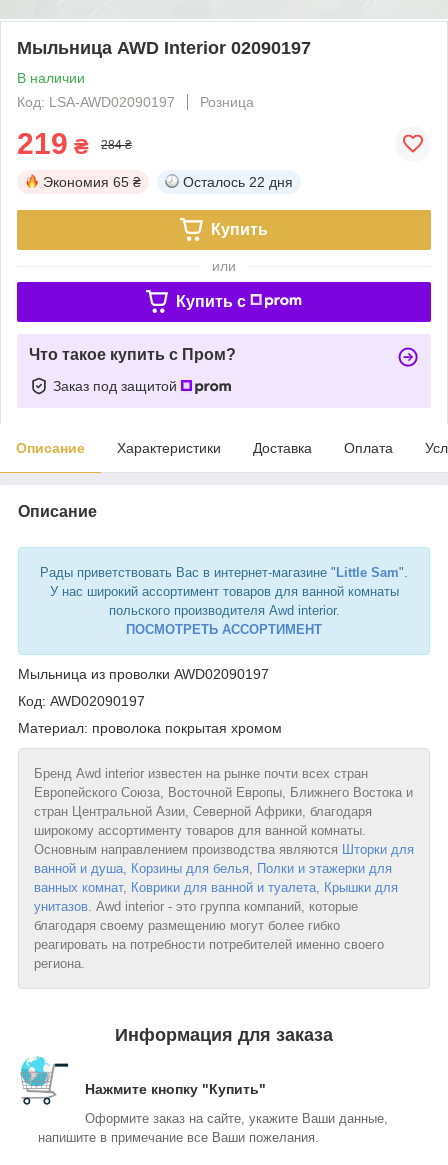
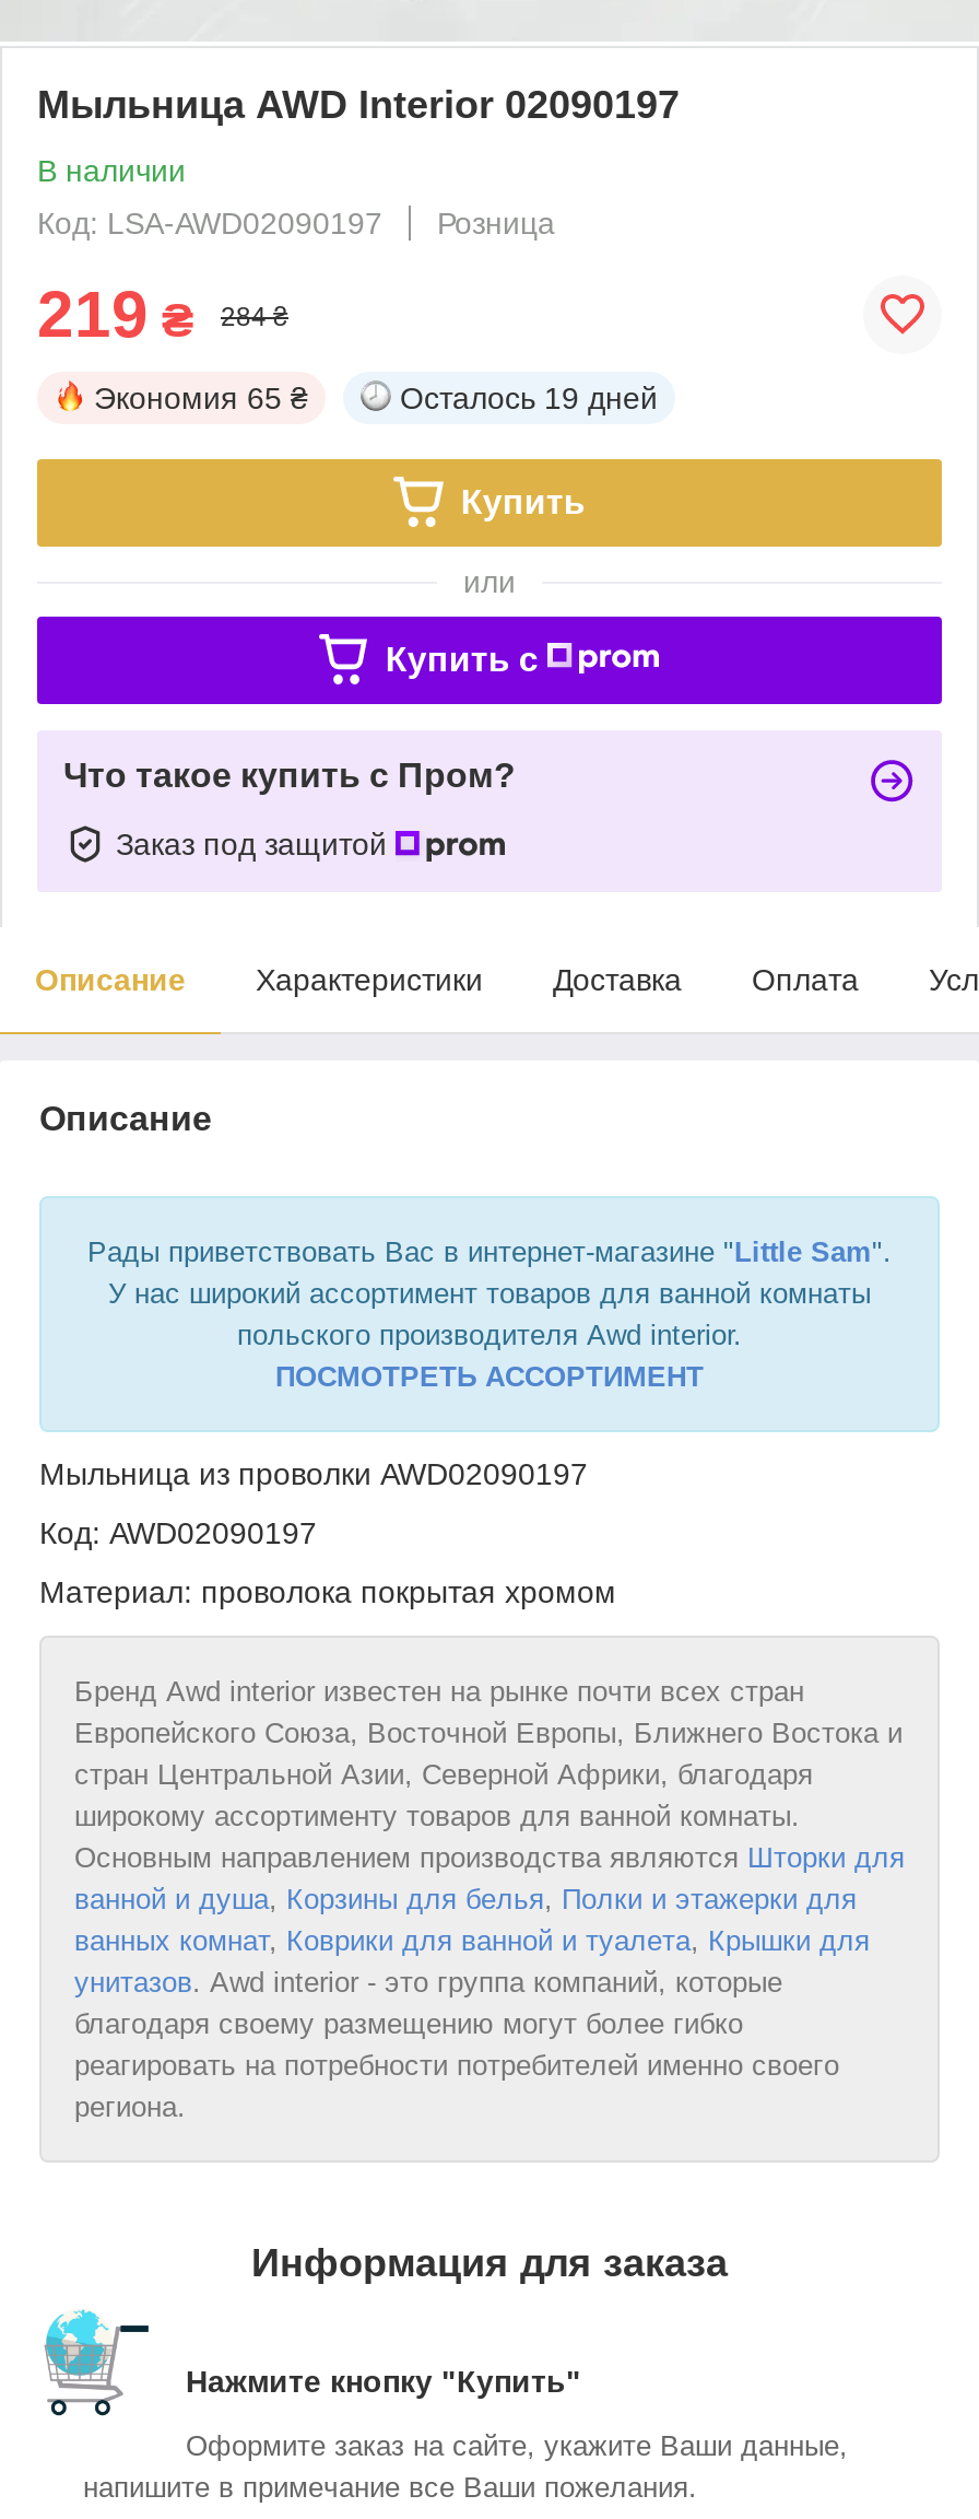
[183,174,293,190] Осталось 22 дня -> [400,380,658,415] Осталось 19 дней

